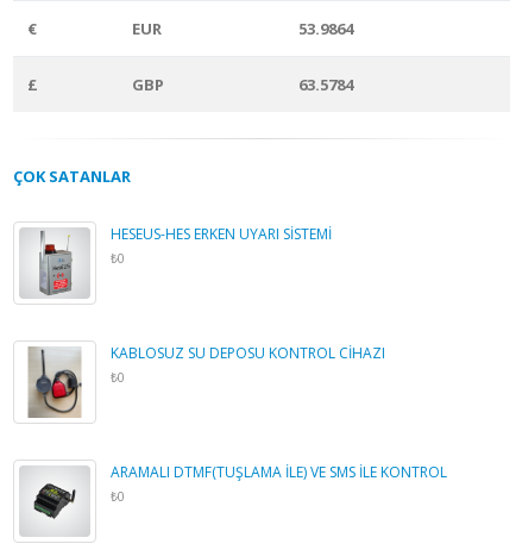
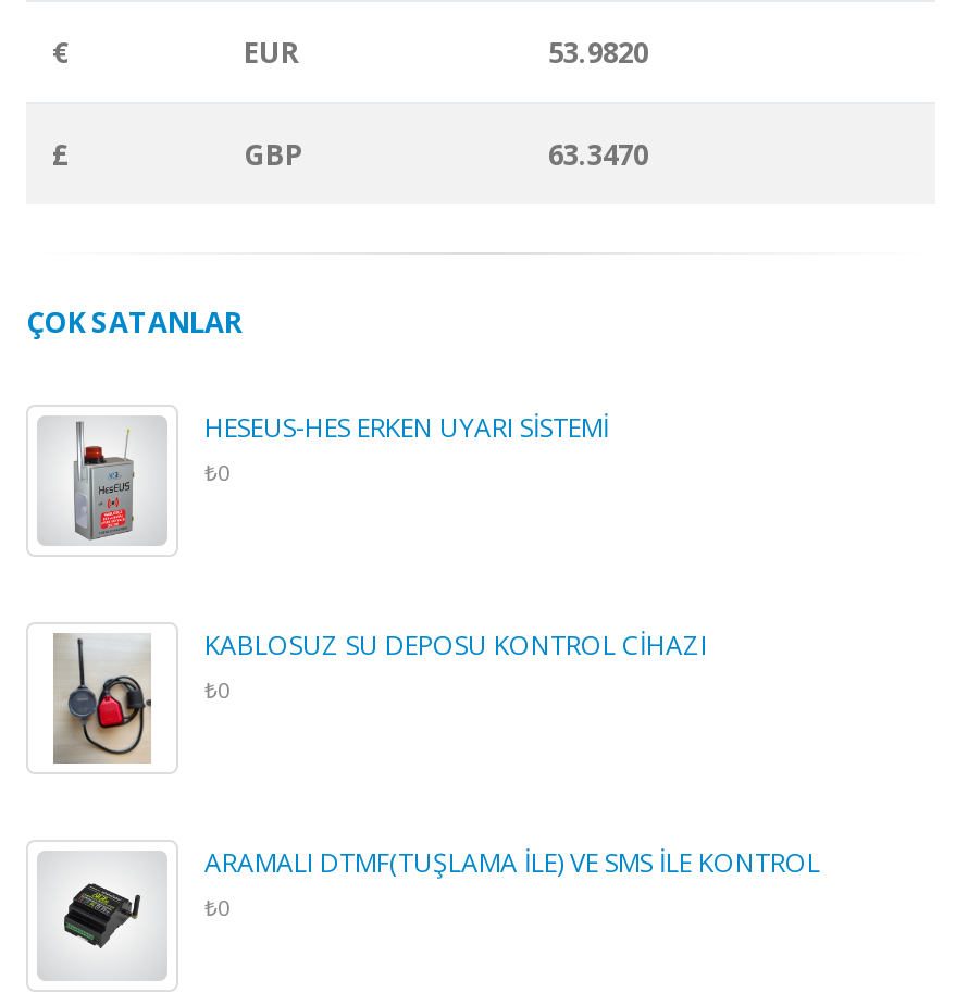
[298,18,353,39] 53.9864 -> [548,33,648,72] 53.9820
[298,74,353,95] 63.5784 -> [548,135,648,174] 63.3470

